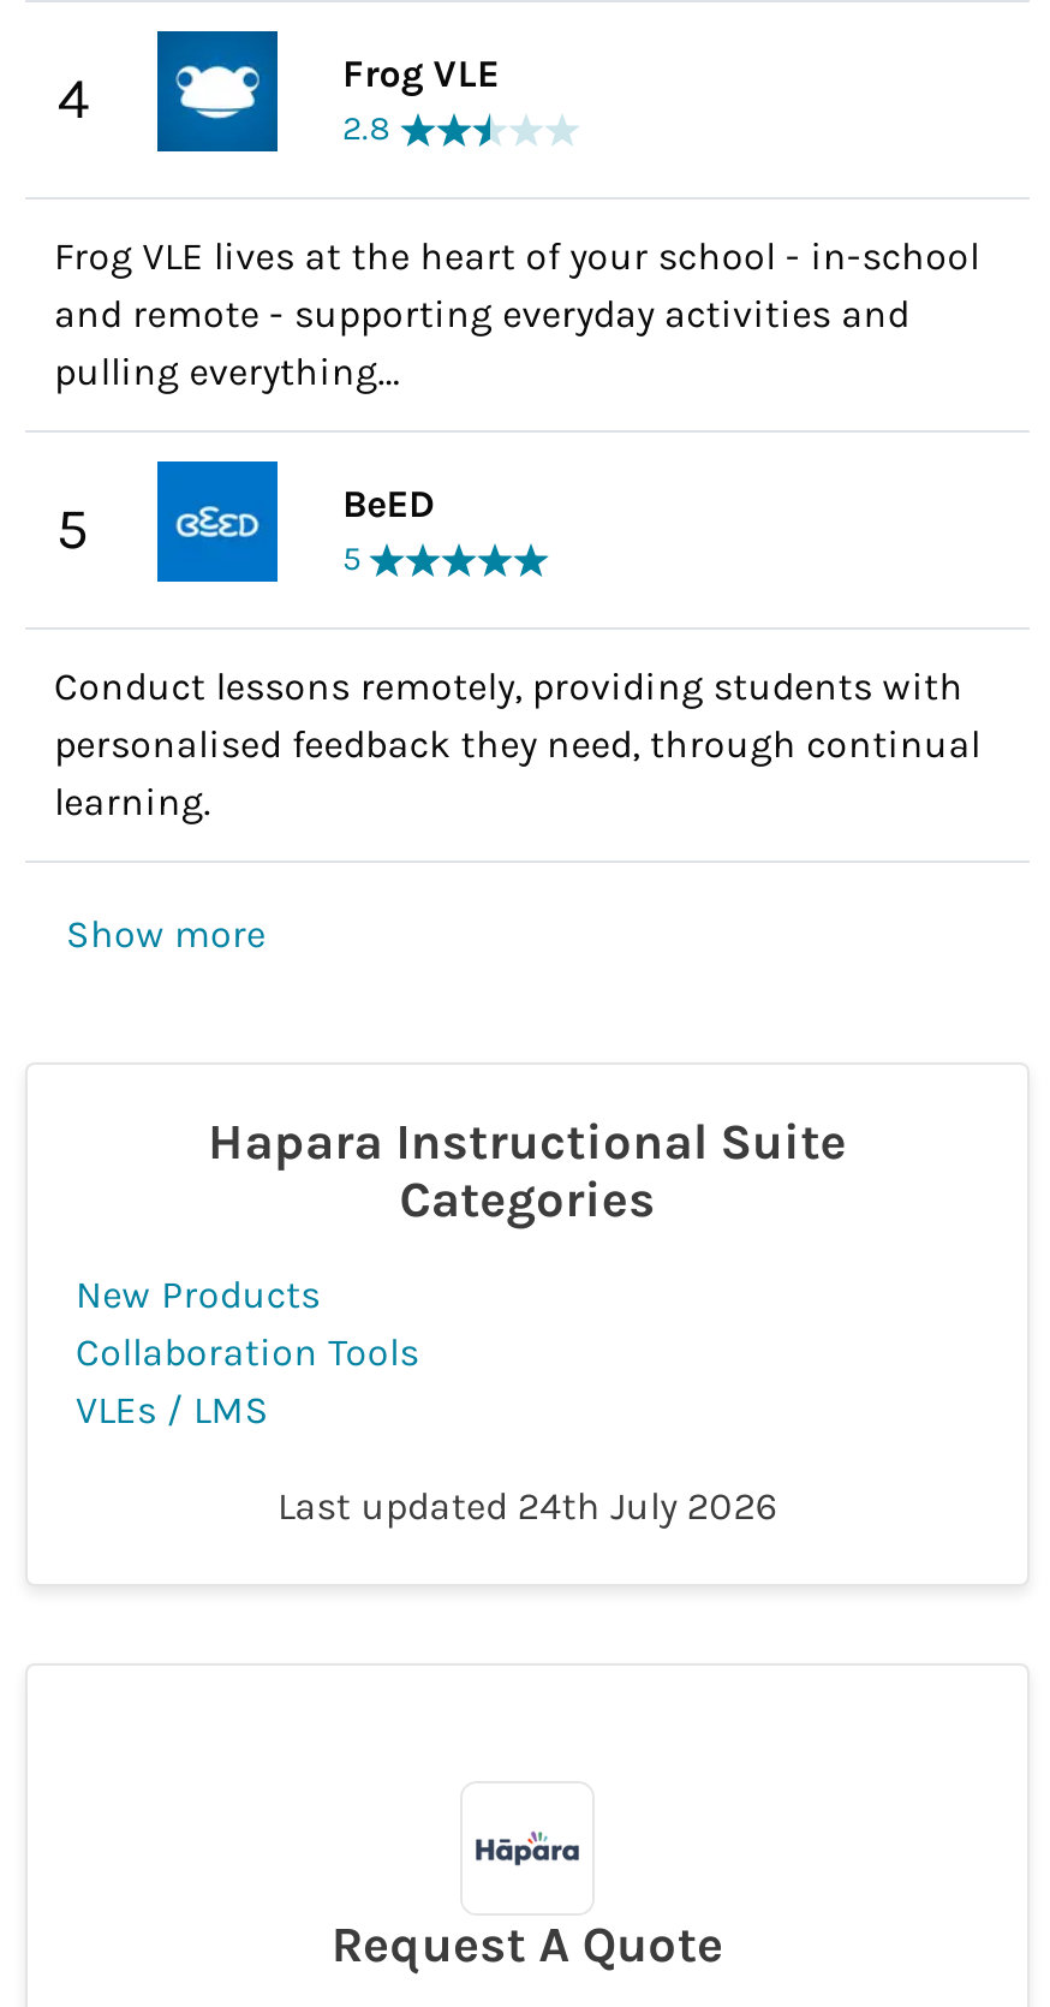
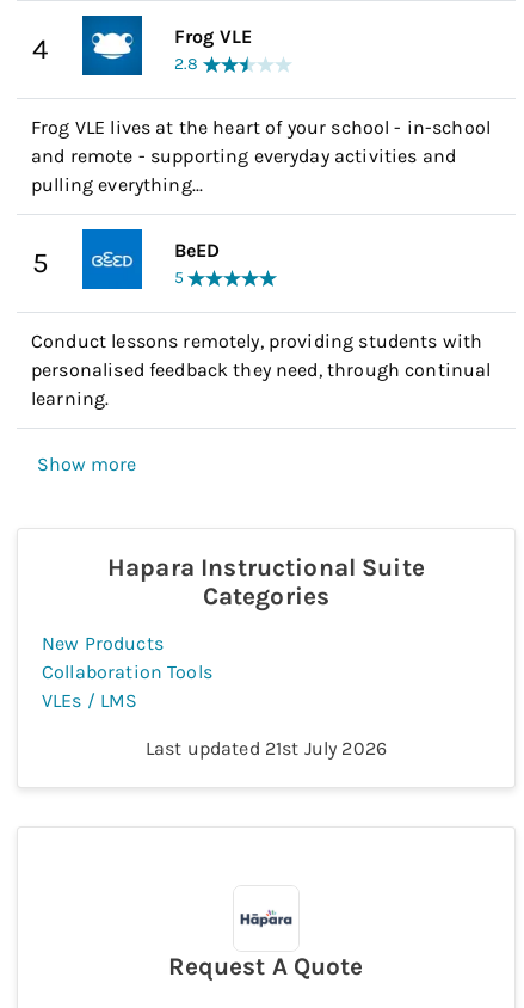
[278,1482,777,1527] Last updated 24th July 2026 -> [146,736,387,759] Last updated 21st July 2026

